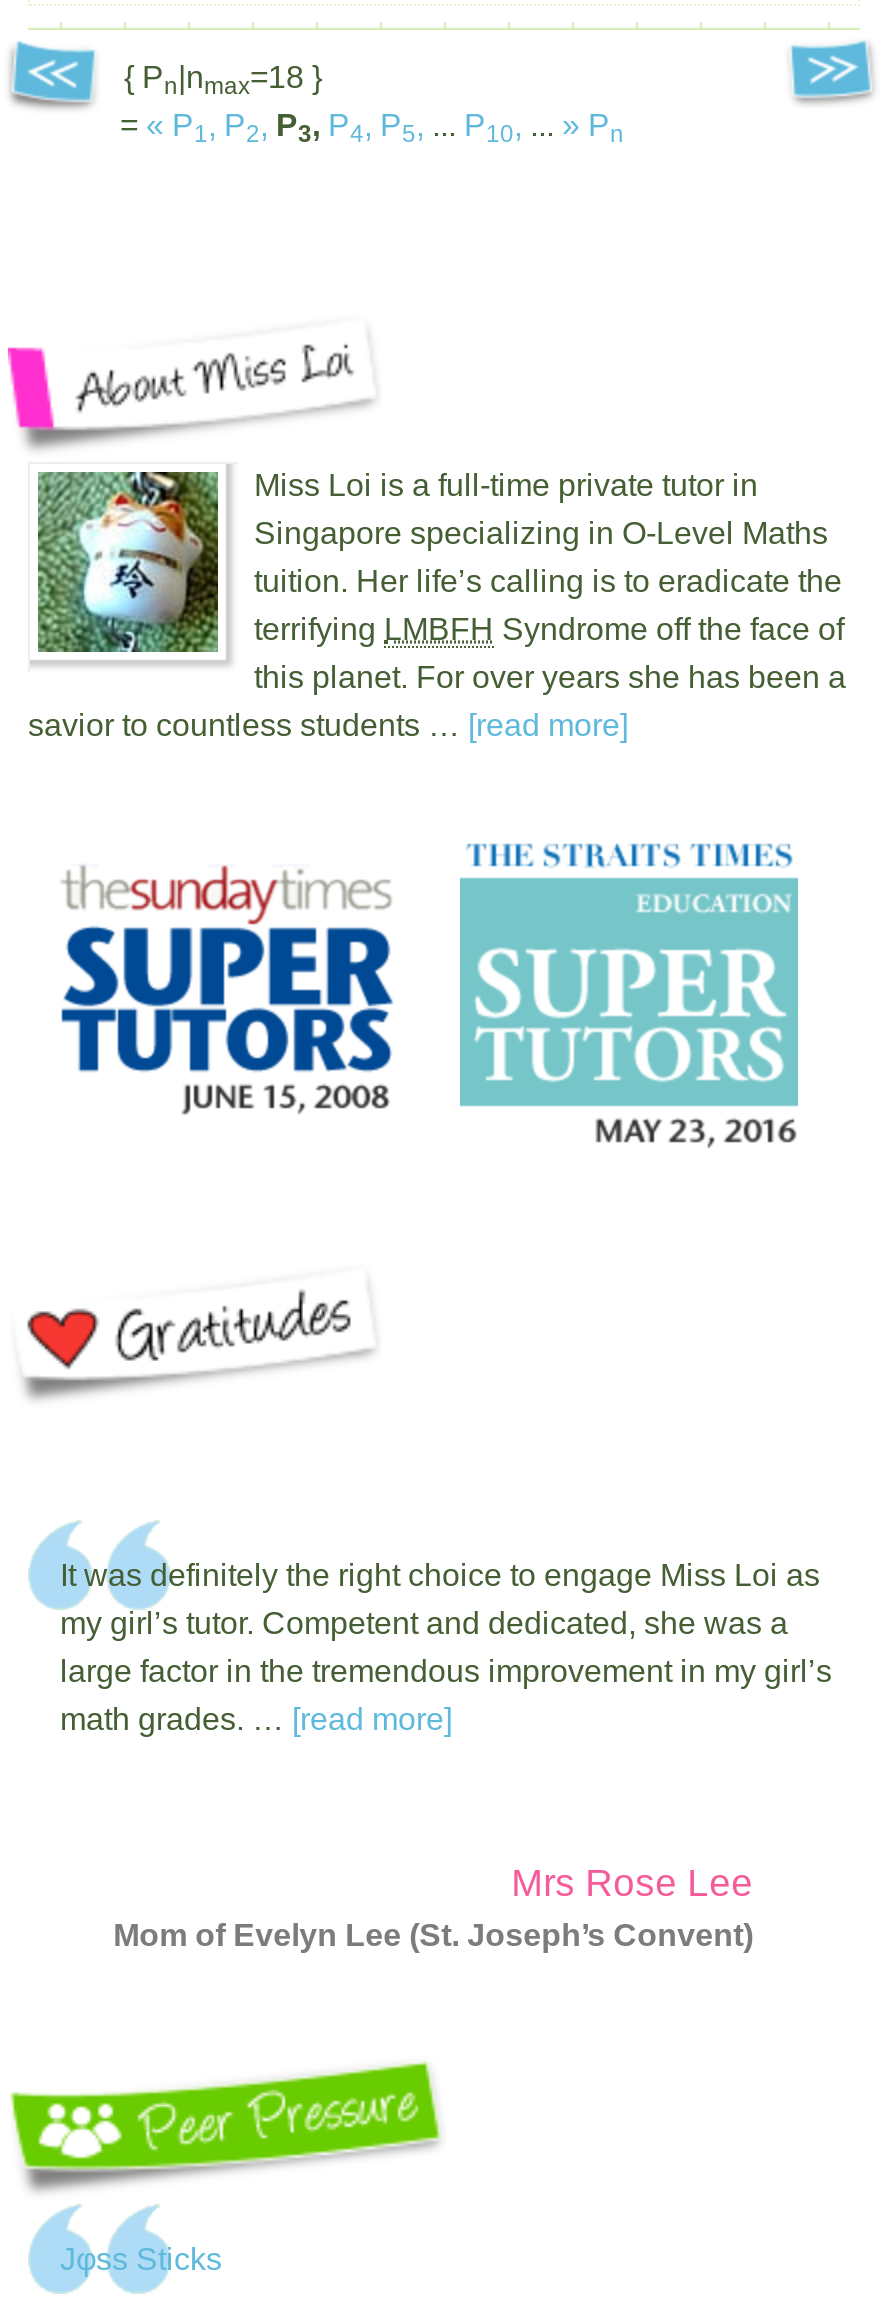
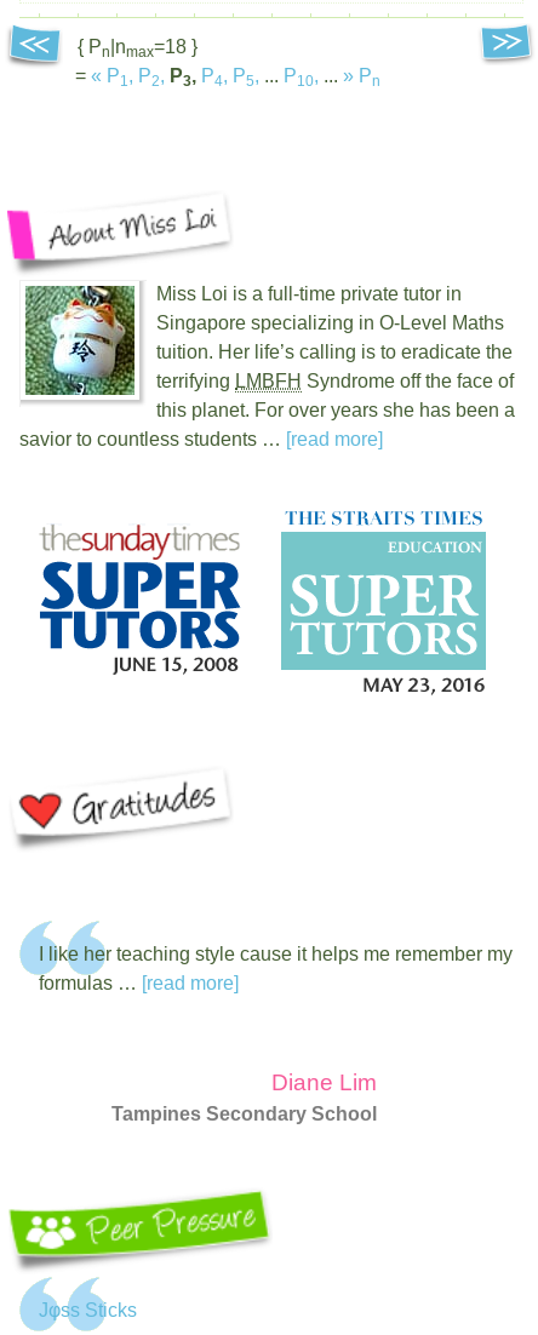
[60,1557,832,1735] It was definitely the right choice to engage Miss Loi as | my girl’s tutor. Competent and dedicated, she was a | large factor in the tremendous improvement in my girl’s | math grades. … [read more] -> [39,943,513,993] I like her teaching style cause it helps me remember my | formulas … [read more]
[113,1861,753,1951] Mrs Rose Lee | Mom of Evelyn Lee (St. Joseph’s Convent) -> [112,1069,377,1124] Diane Lim | Tampines Secondary School

